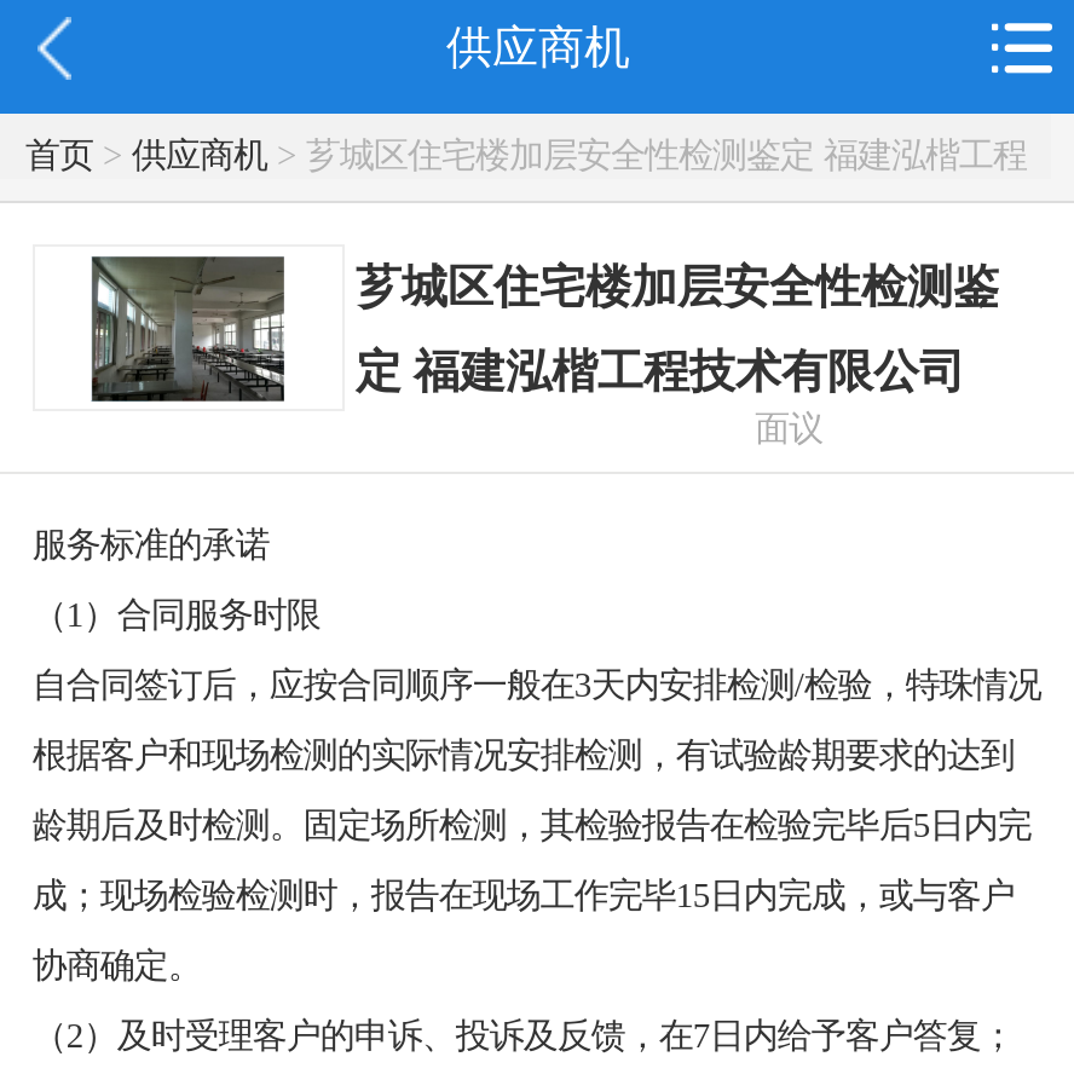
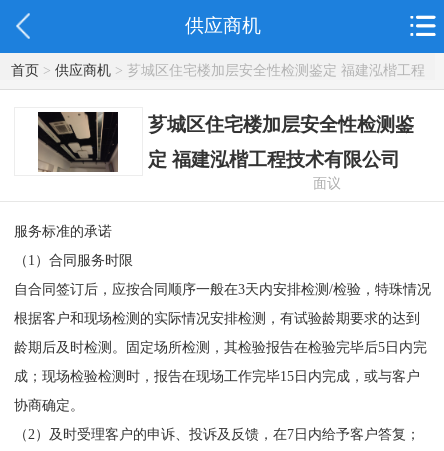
[91,254,287,404] [image] -> [37,111,119,173] [image]

